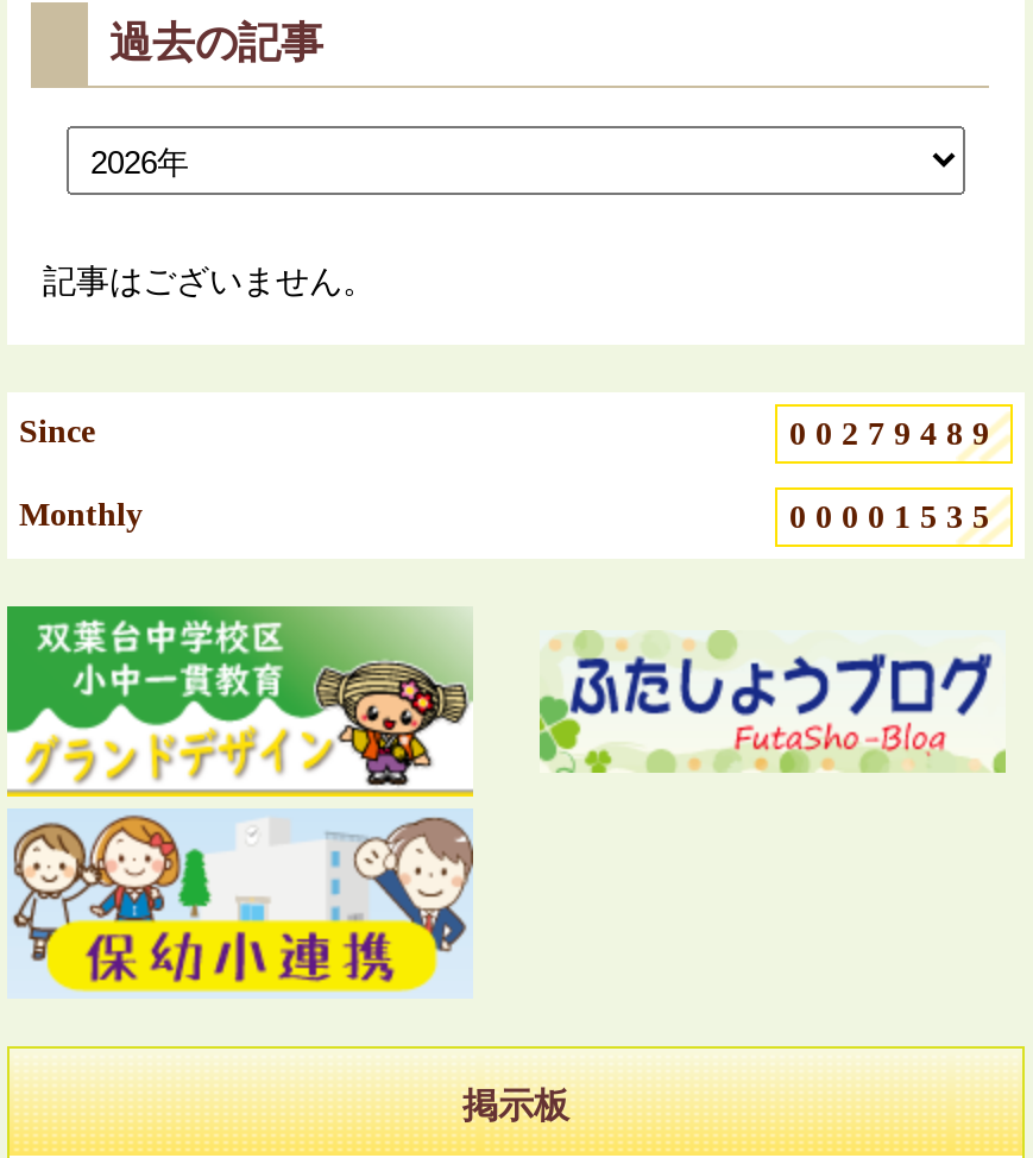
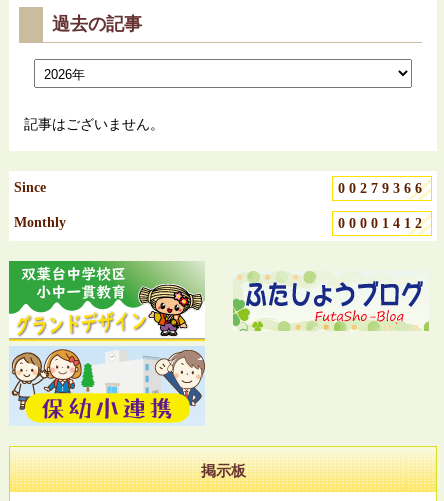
[789,416,999,452] 00279489 -> [338,181,426,196] 00279366
[789,499,999,535] 00001535 -> [338,216,426,231] 00001412

